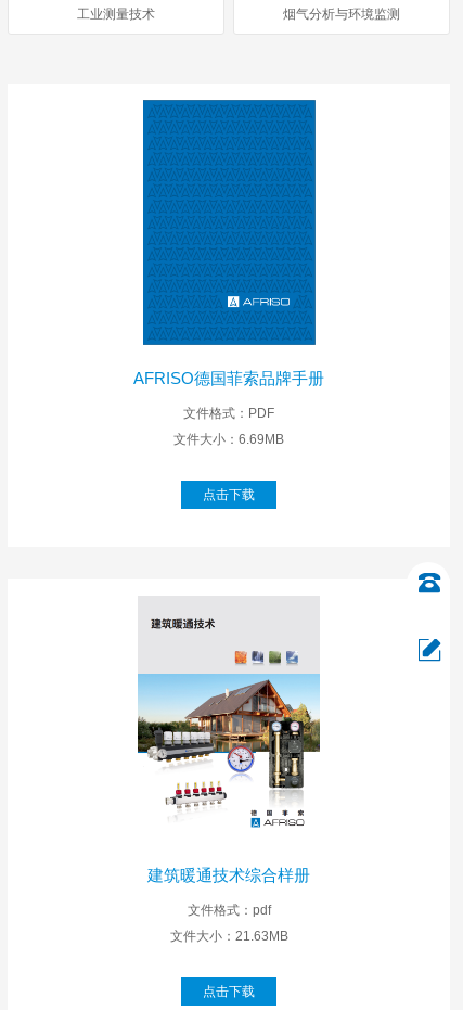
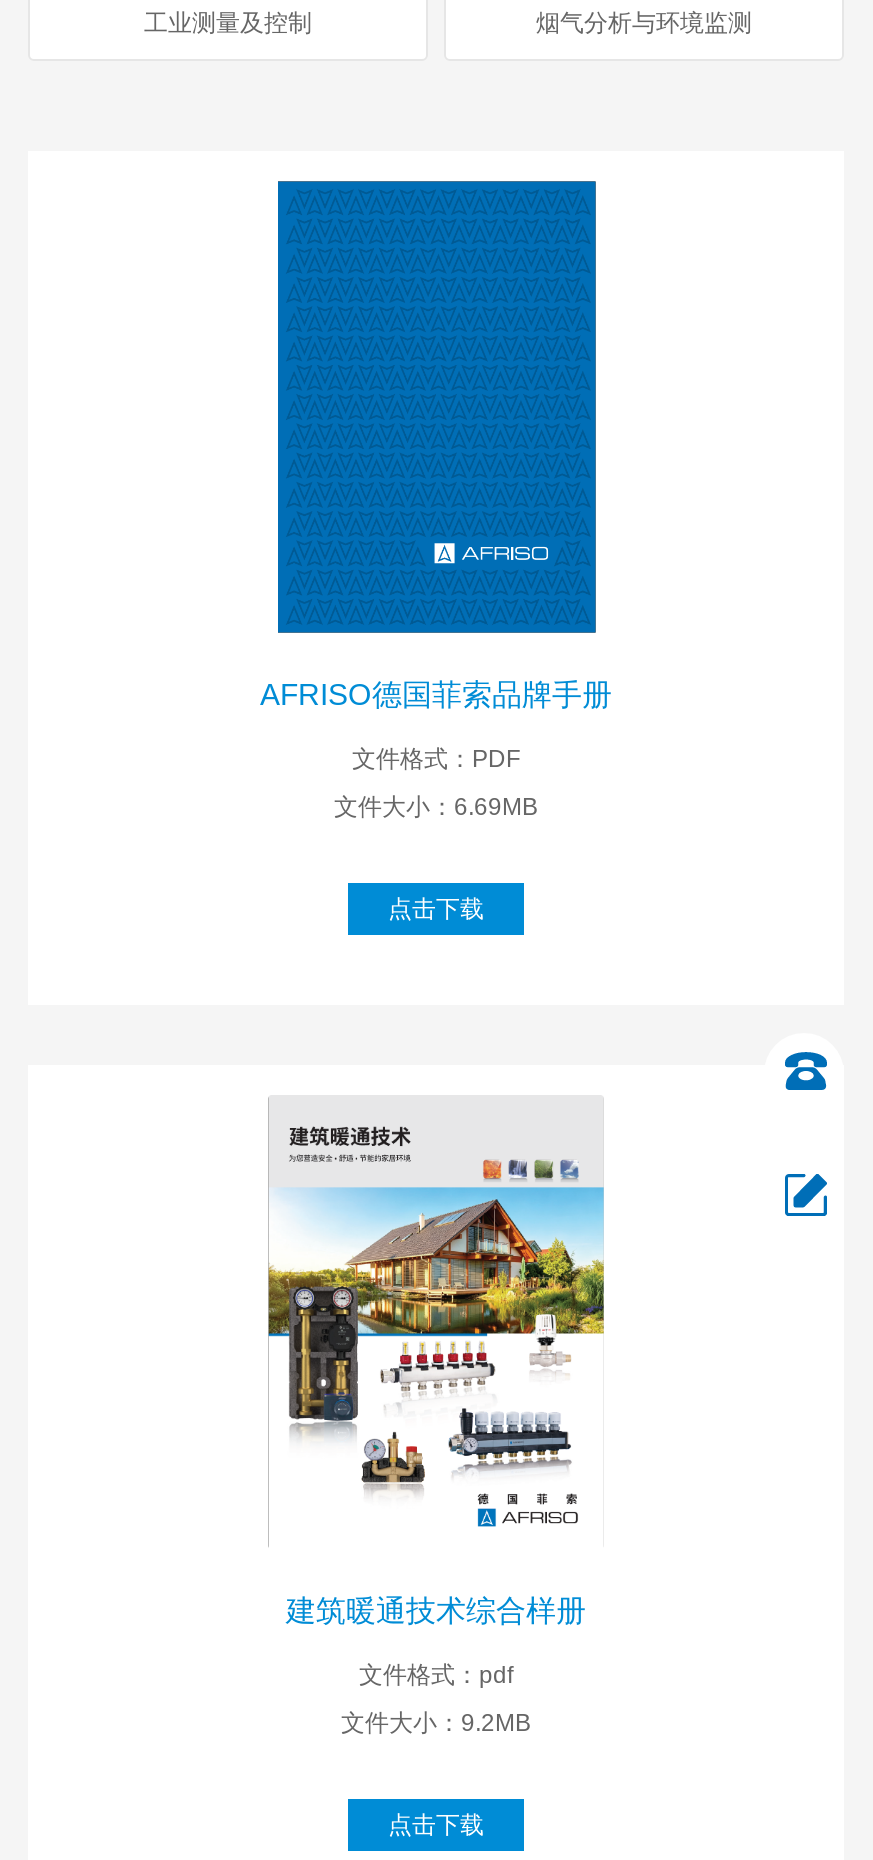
[77,7,155,22] 工业测量技术 -> [144,10,312,38] 工业测量及控制
[137,613,321,830] [image] -> [266,1125,606,1529] [image]
[170,929,288,944] 文件大小：21.63MB -> [341,1709,531,1737] 文件大小：9.2MB

